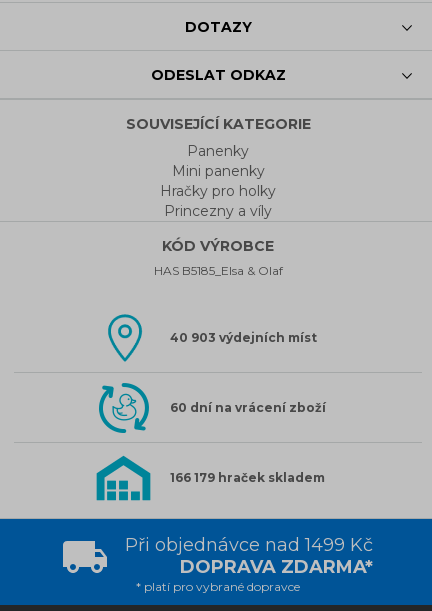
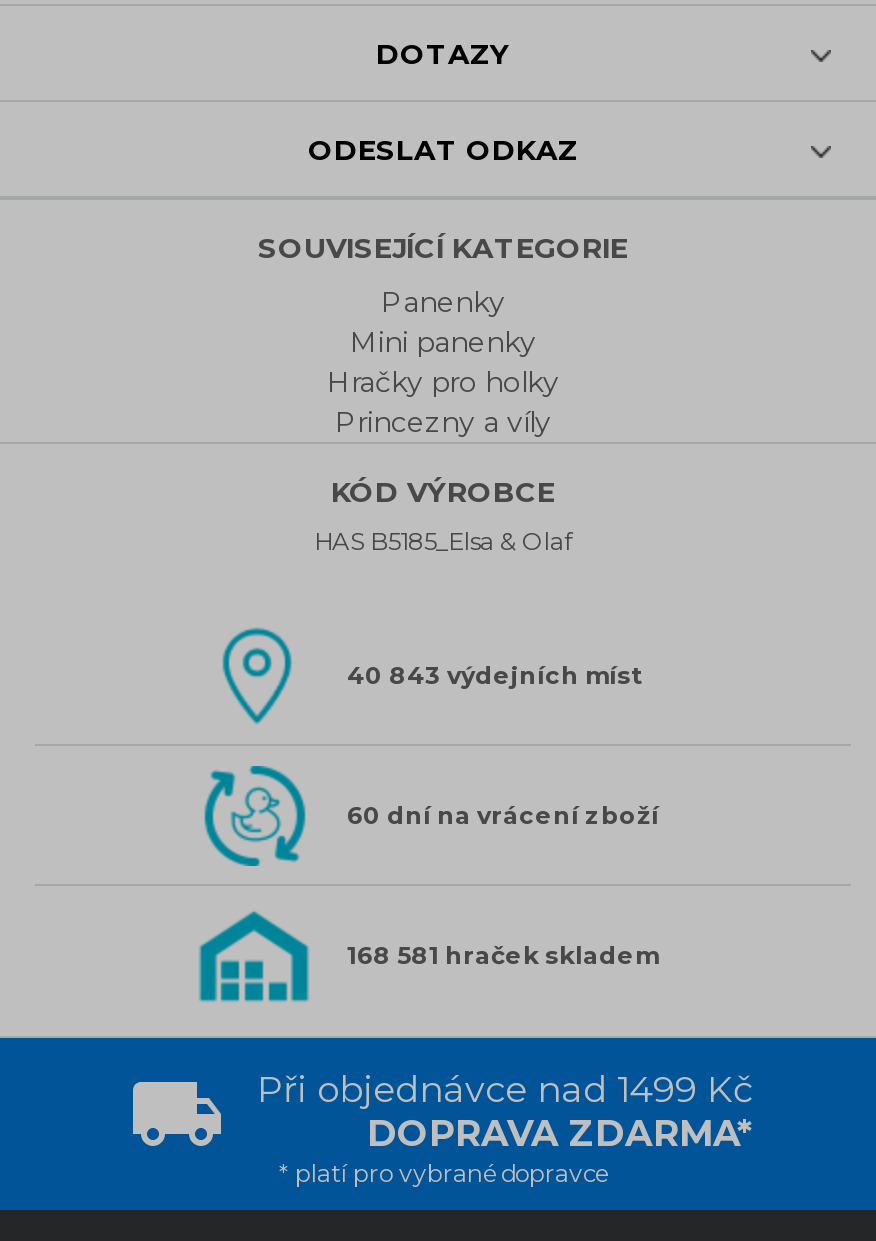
[170,330,317,345] 40 903 výdejních míst -> [347,659,643,689] 40 843 výdejních míst
[170,470,325,485] 166 179 hraček skladem -> [347,939,659,969] 168 581 hraček skladem

